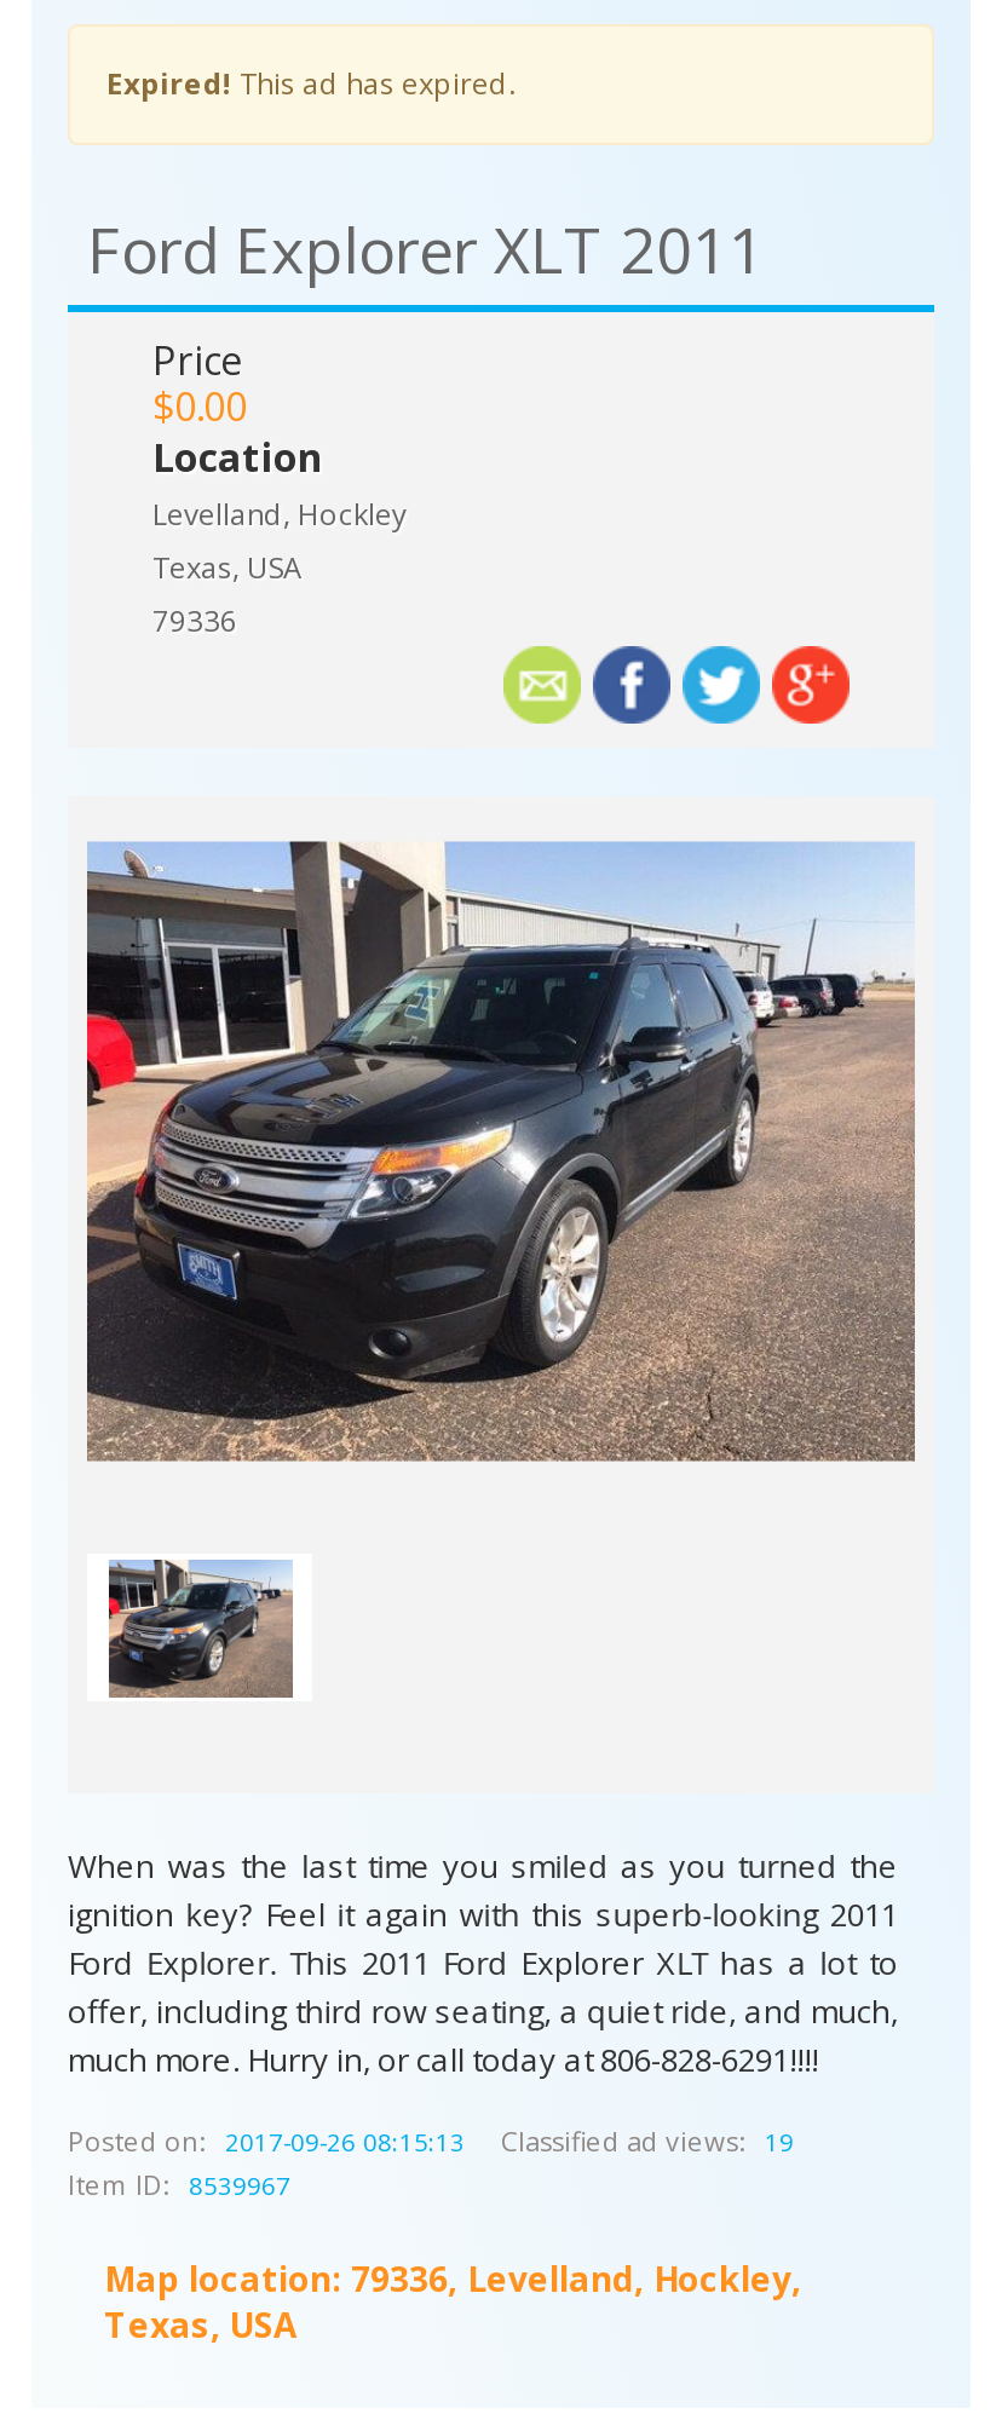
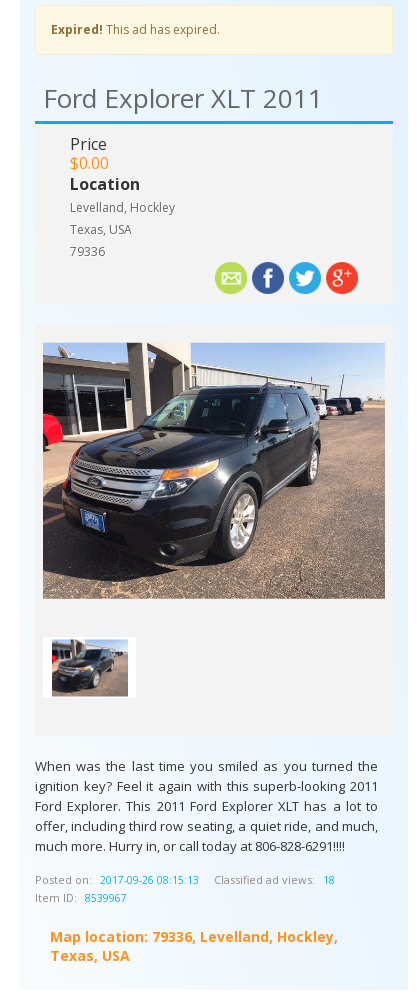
[501,2123,794,2159] Classified ad views: 19 -> [214,872,335,887] Classified ad views: 18

